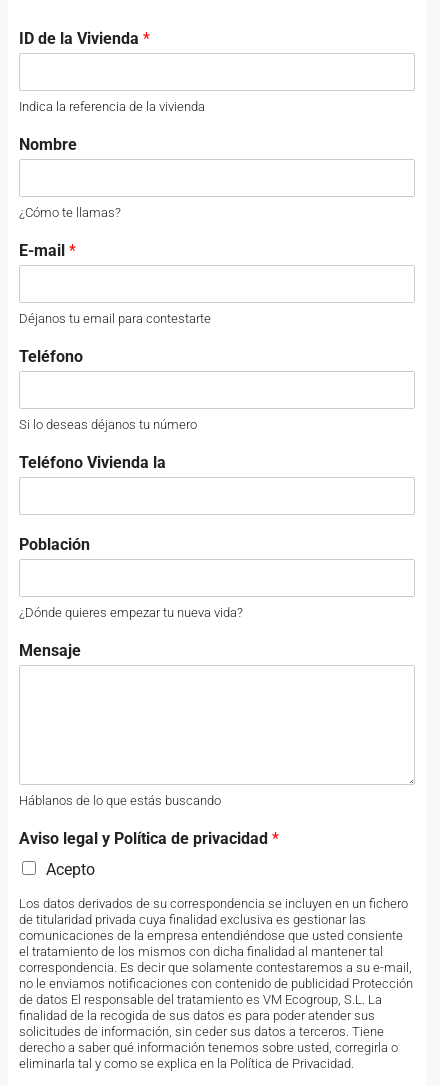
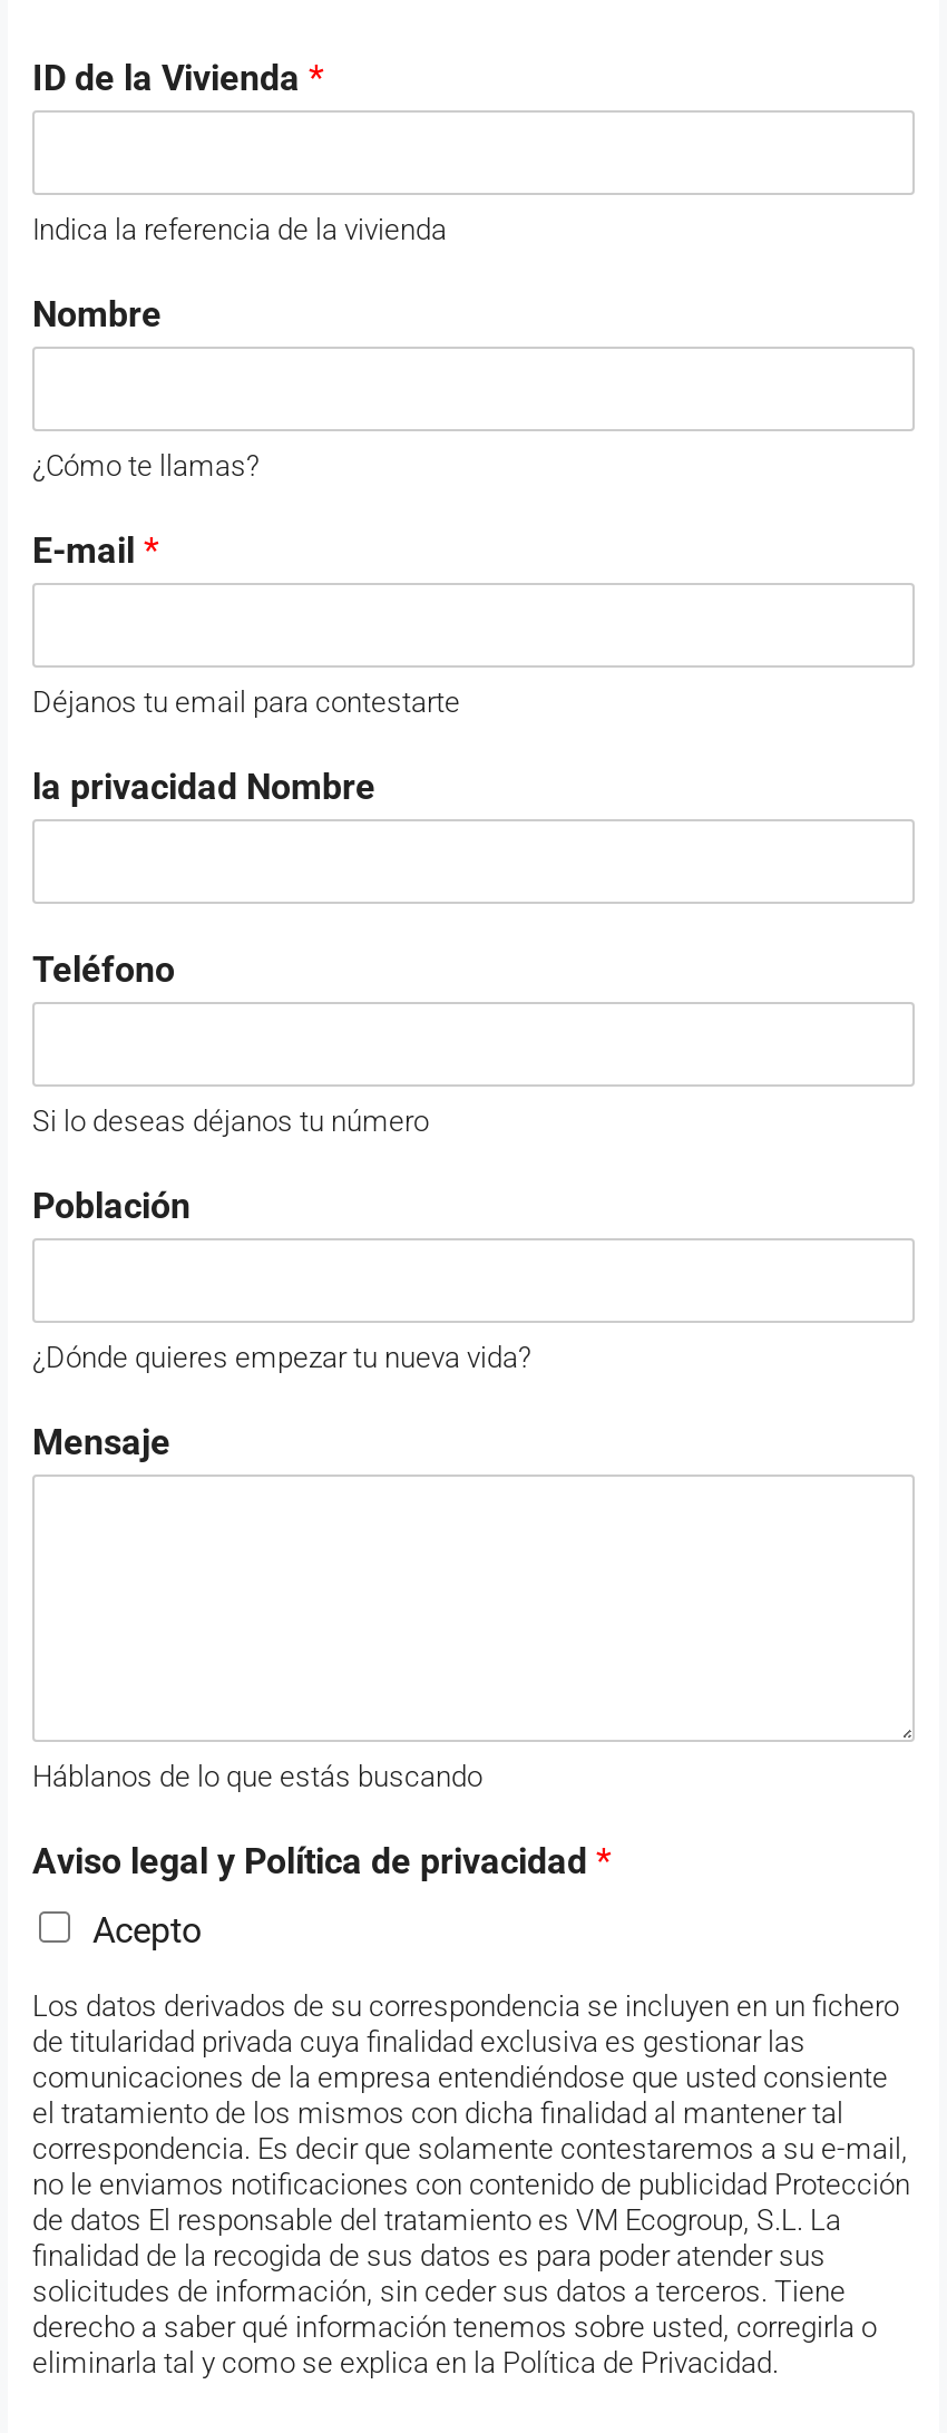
none -> [32,765,375,807] la privacidad Nombre
moved [19,347,197,432] -> [32,947,429,1137]: Teléfono | Si lo deseas déjanos tu número
[19,453,166,472] Teléfono Vivienda la -> none

